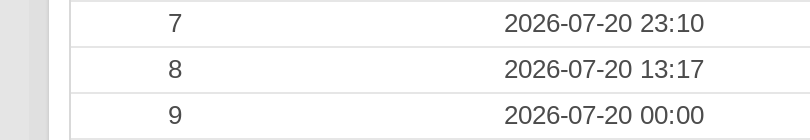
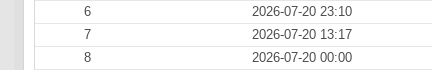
[168,8,182,38] 7 -> [83,4,90,19] 6
[168,54,182,84] 8 -> [83,27,90,42] 7
[168,100,182,130] 9 -> [83,50,90,65] 8

